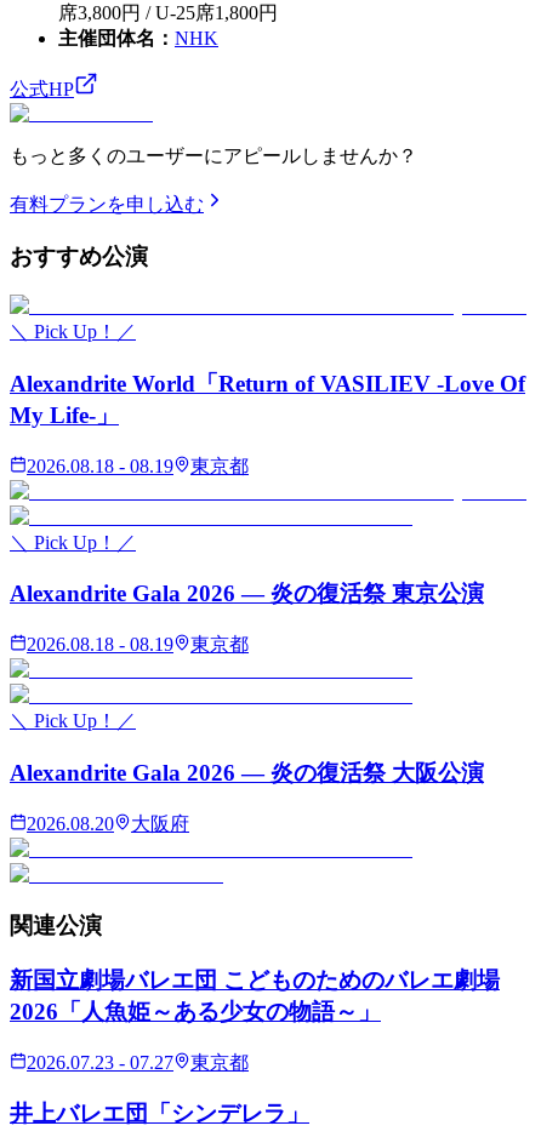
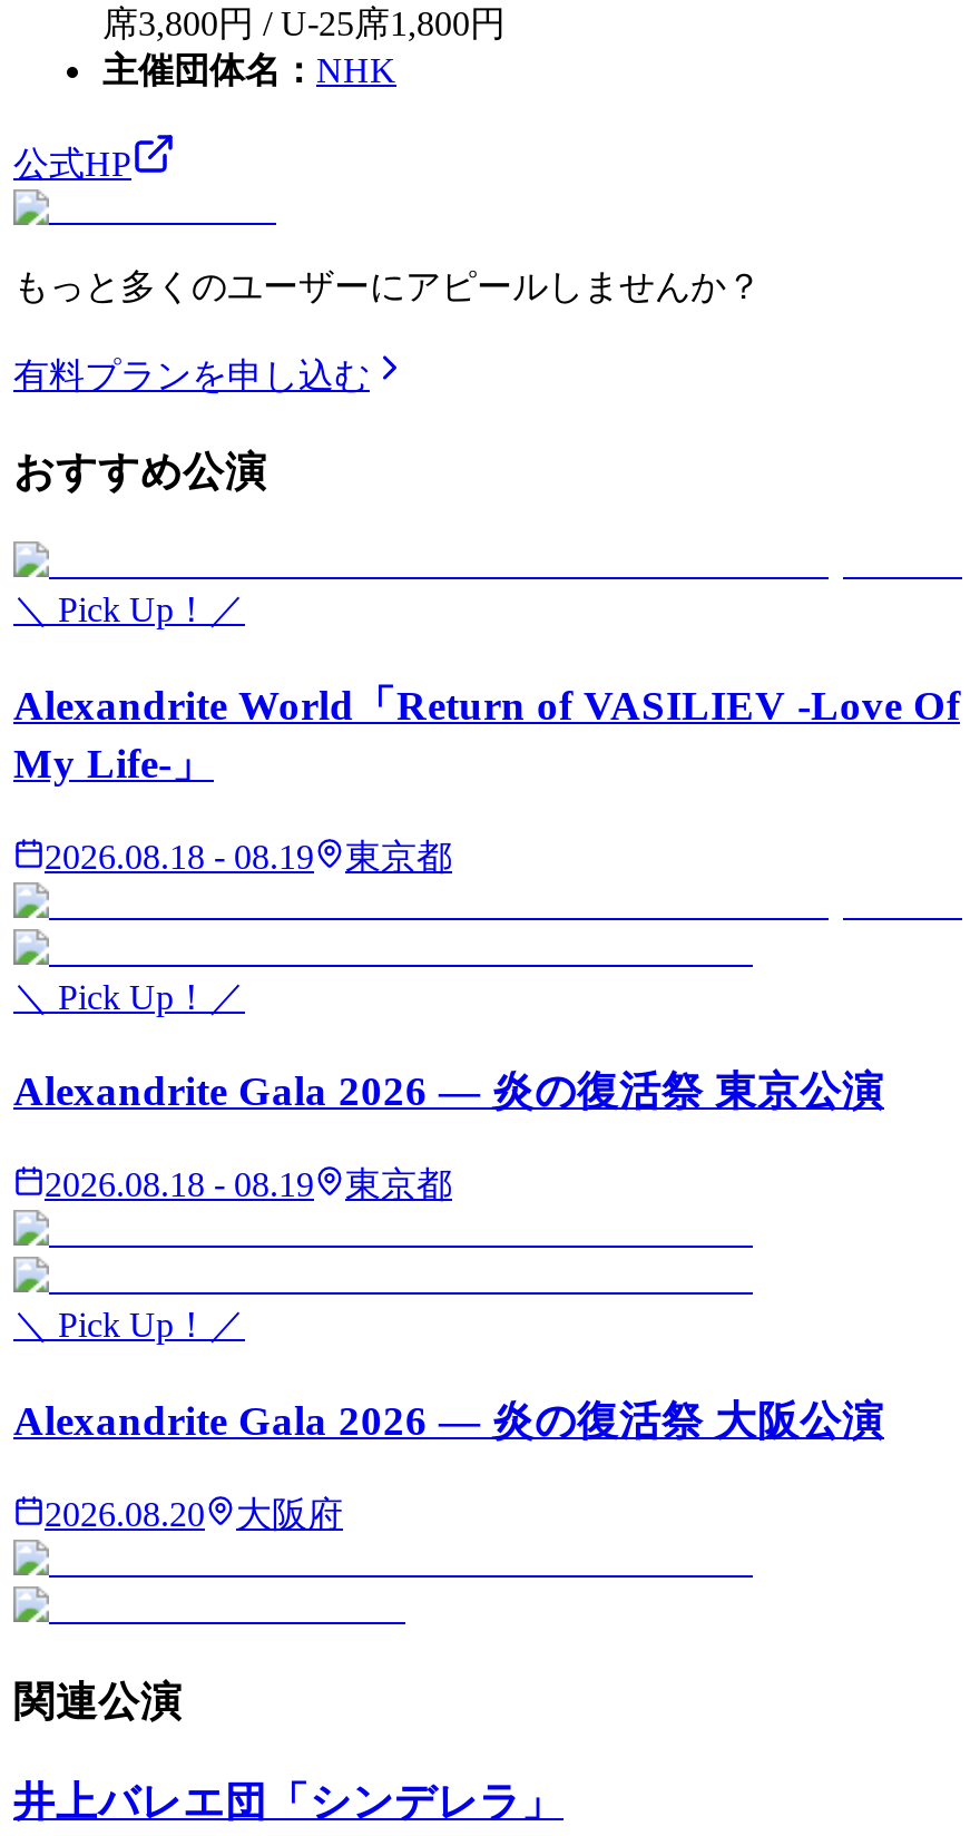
[10,967,500,1072] 新国立劇場バレエ団 こどものためのバレエ劇場 | 2026「人魚姫～ある少女の物語～」 | 2026.07.23 - 07.27 | 東京都 -> none

